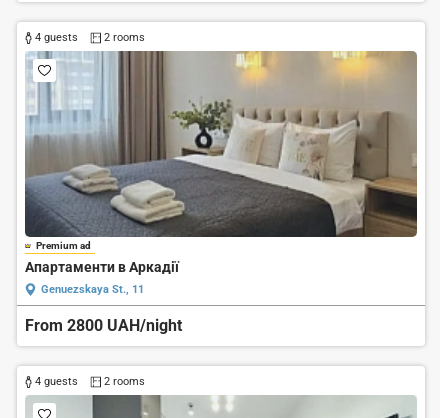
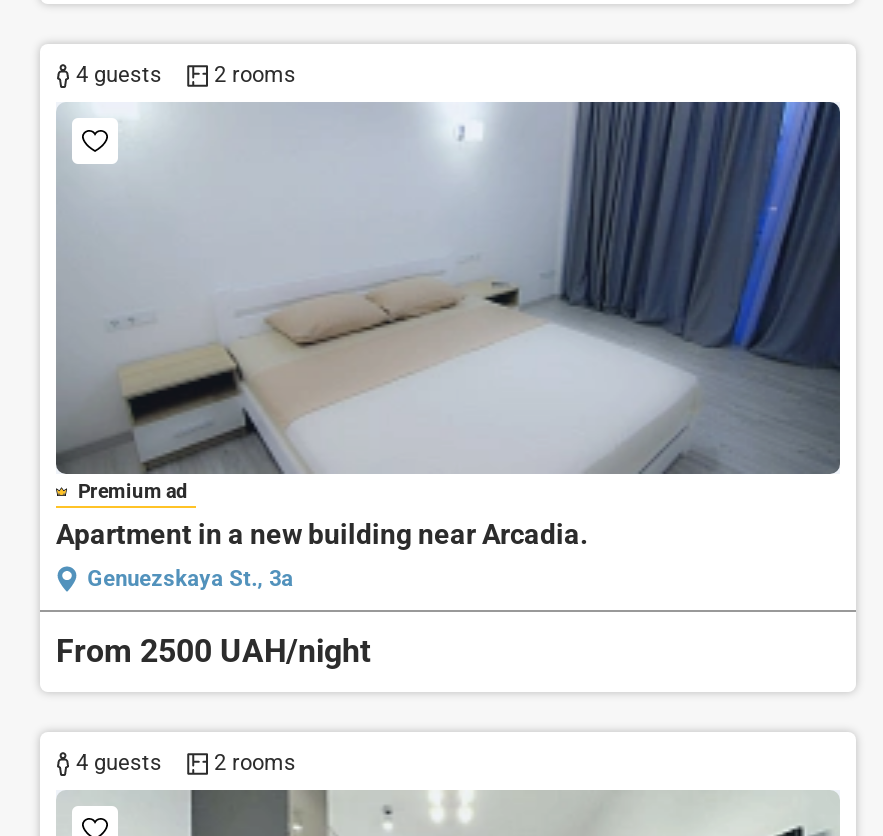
[25,50,418,275] [image] | Апартаменти в Аркадії -> [56,100,842,550] [image] | Apartment in a new building near Arcadia.
[41,283,144,296] Genuezskaya St., 11 -> [87,566,293,592] Genuezskaya St., 3a
[25,316,182,335] From 2800 UAH/night -> [56,632,370,670] From 2500 UAH/night

